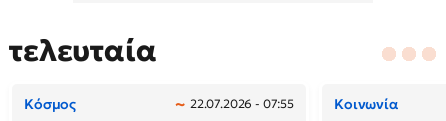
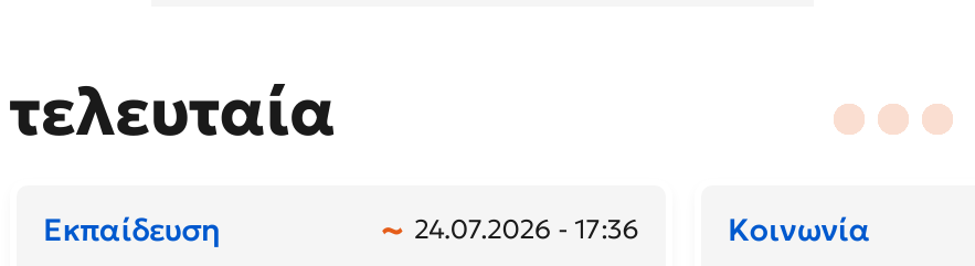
[24,95,294,113] Κόσμος | 22.07.2026 - 07:55 -> [43,210,639,249] Εκπαίδευση | 24.07.2026 - 17:36

